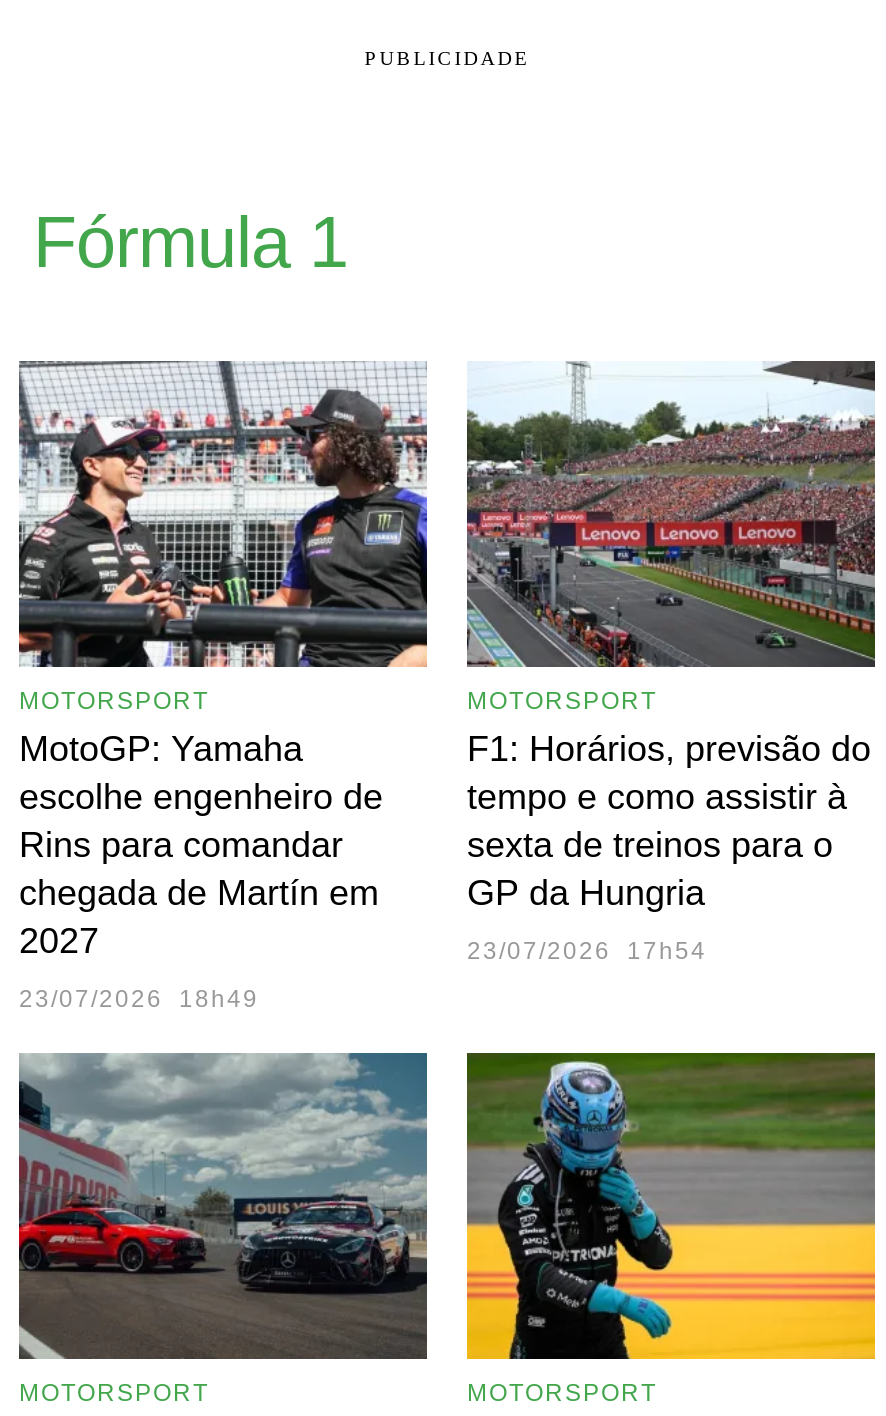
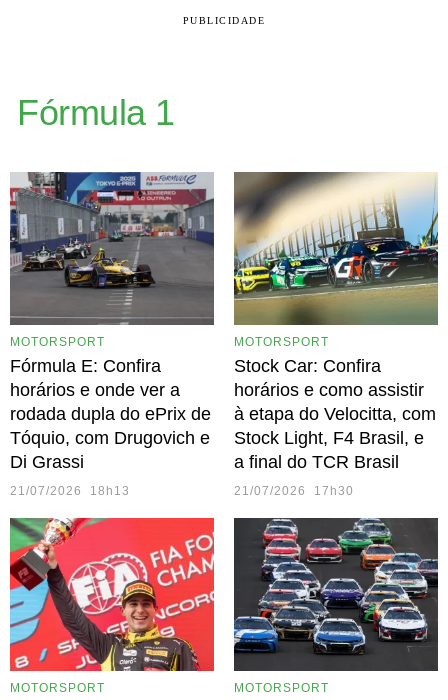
[17,361,429,961] [image] | MotoGP: Yamaha | escolhe engenheiro de | Rins para comandar | chegada de Martín em | 2027 -> [9,172,215,472] [image] | Fórmula E: Confira | horários e onde ver a | rodada dupla do ePrix de | Tóquio, com Drugovich e | Di Grassi
[465,359,877,913] [image] | F1: Horários, previsão do | tempo e como assistir à | sexta de treinos para o | GP da Hungria -> [233,171,439,472] [image] | Stock Car: Confira | horários e como assistir | à etapa do Velocitta, com | Stock Light, F4 Brasil, e | a final do TCR Brasil
[467,937,707,965] 23/07/2026 17h54 -> [234,484,354,498] 21/07/2026 17h30
[19,985,259,1013] 23/07/2026 18h49 -> [10,484,130,498] 21/07/2026 18h13
[17,1051,429,1361] [image] -> [9,517,215,672] [image]
[465,1053,877,1361] [image] -> [233,517,439,672] [image]

